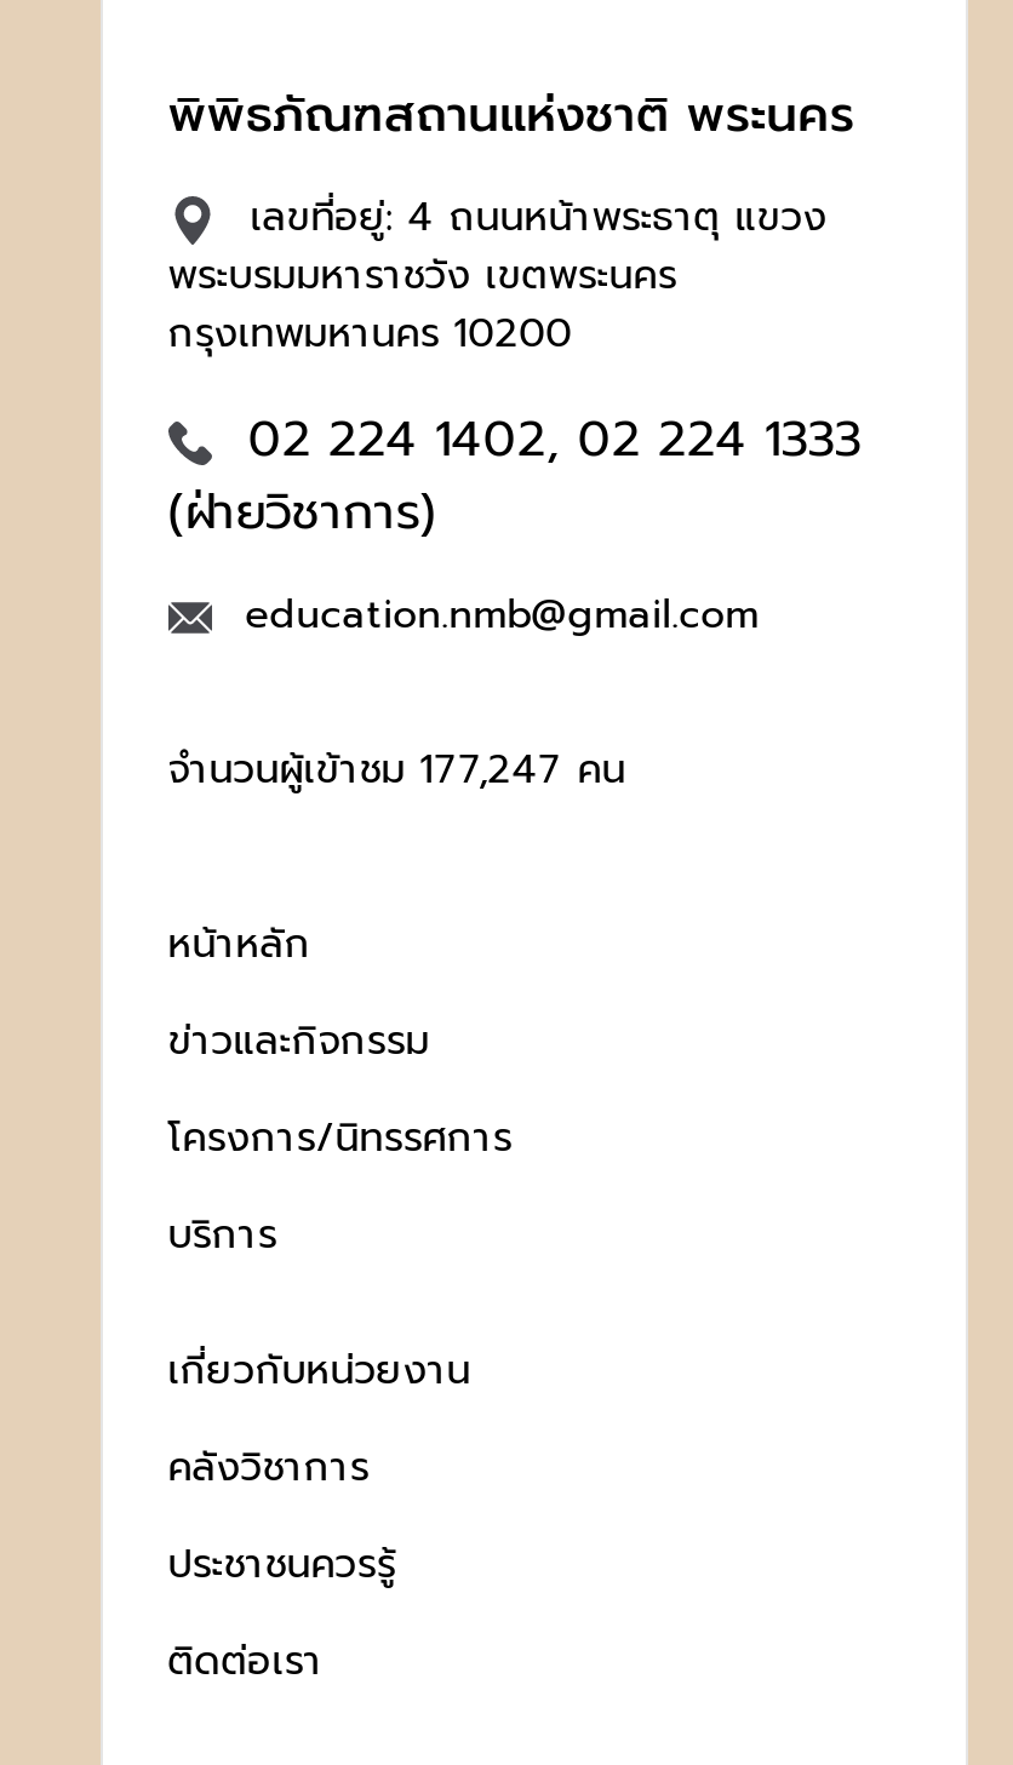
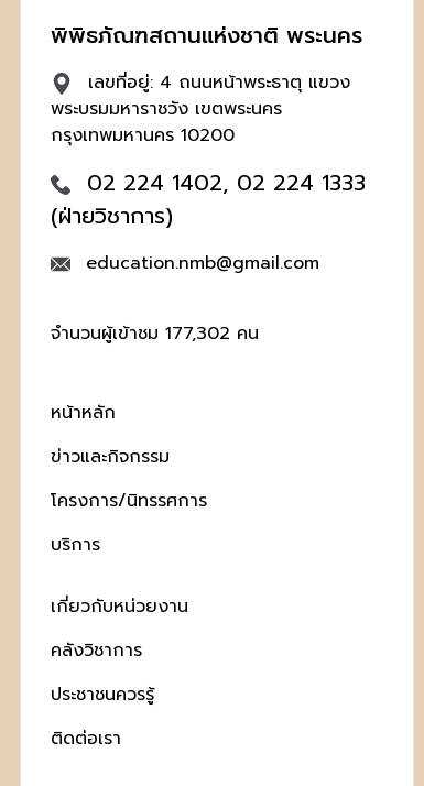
[168,742,626,800] จำนวนผู้เข้าชม 177,247 คน -> [50,321,259,347] จำนวนผู้เข้าชม 177,302 คน

